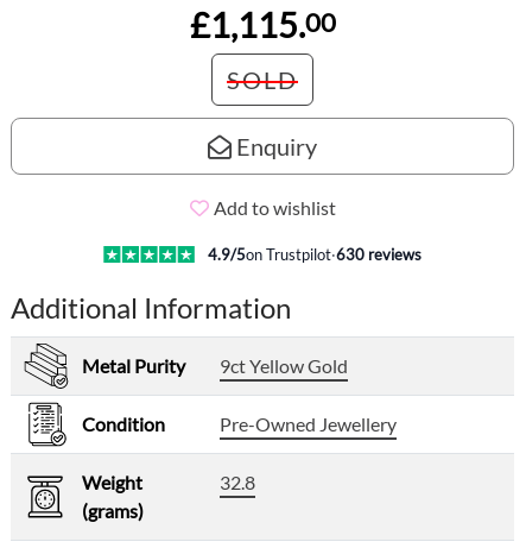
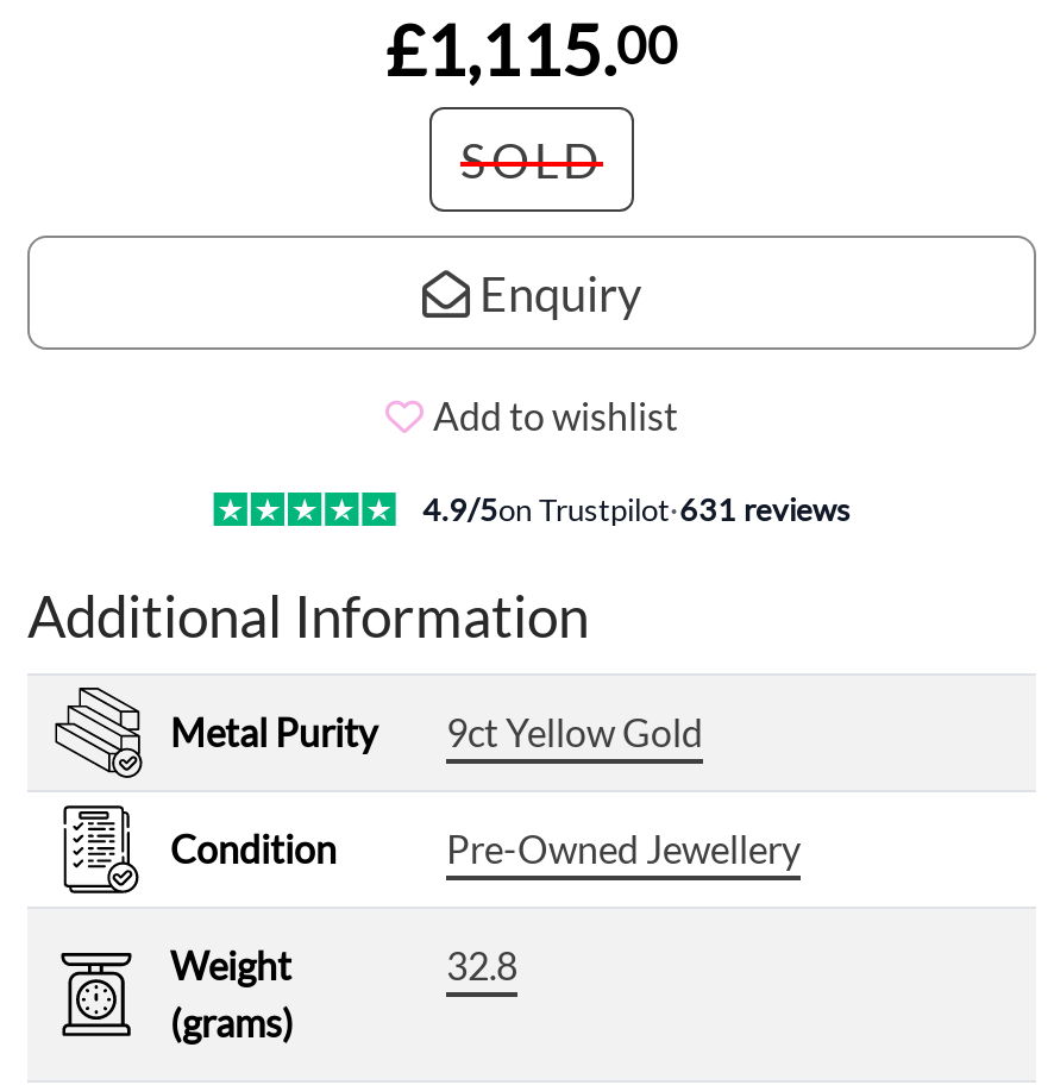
[208,245,422,264] 4.9/5on Trustpilot·630 reviews -> [422,490,851,528] 4.9/5on Trustpilot·631 reviews

